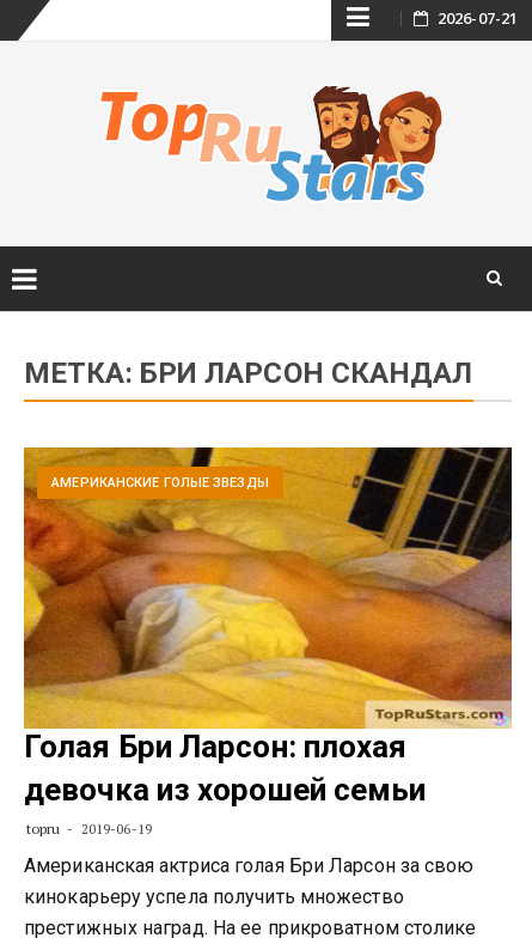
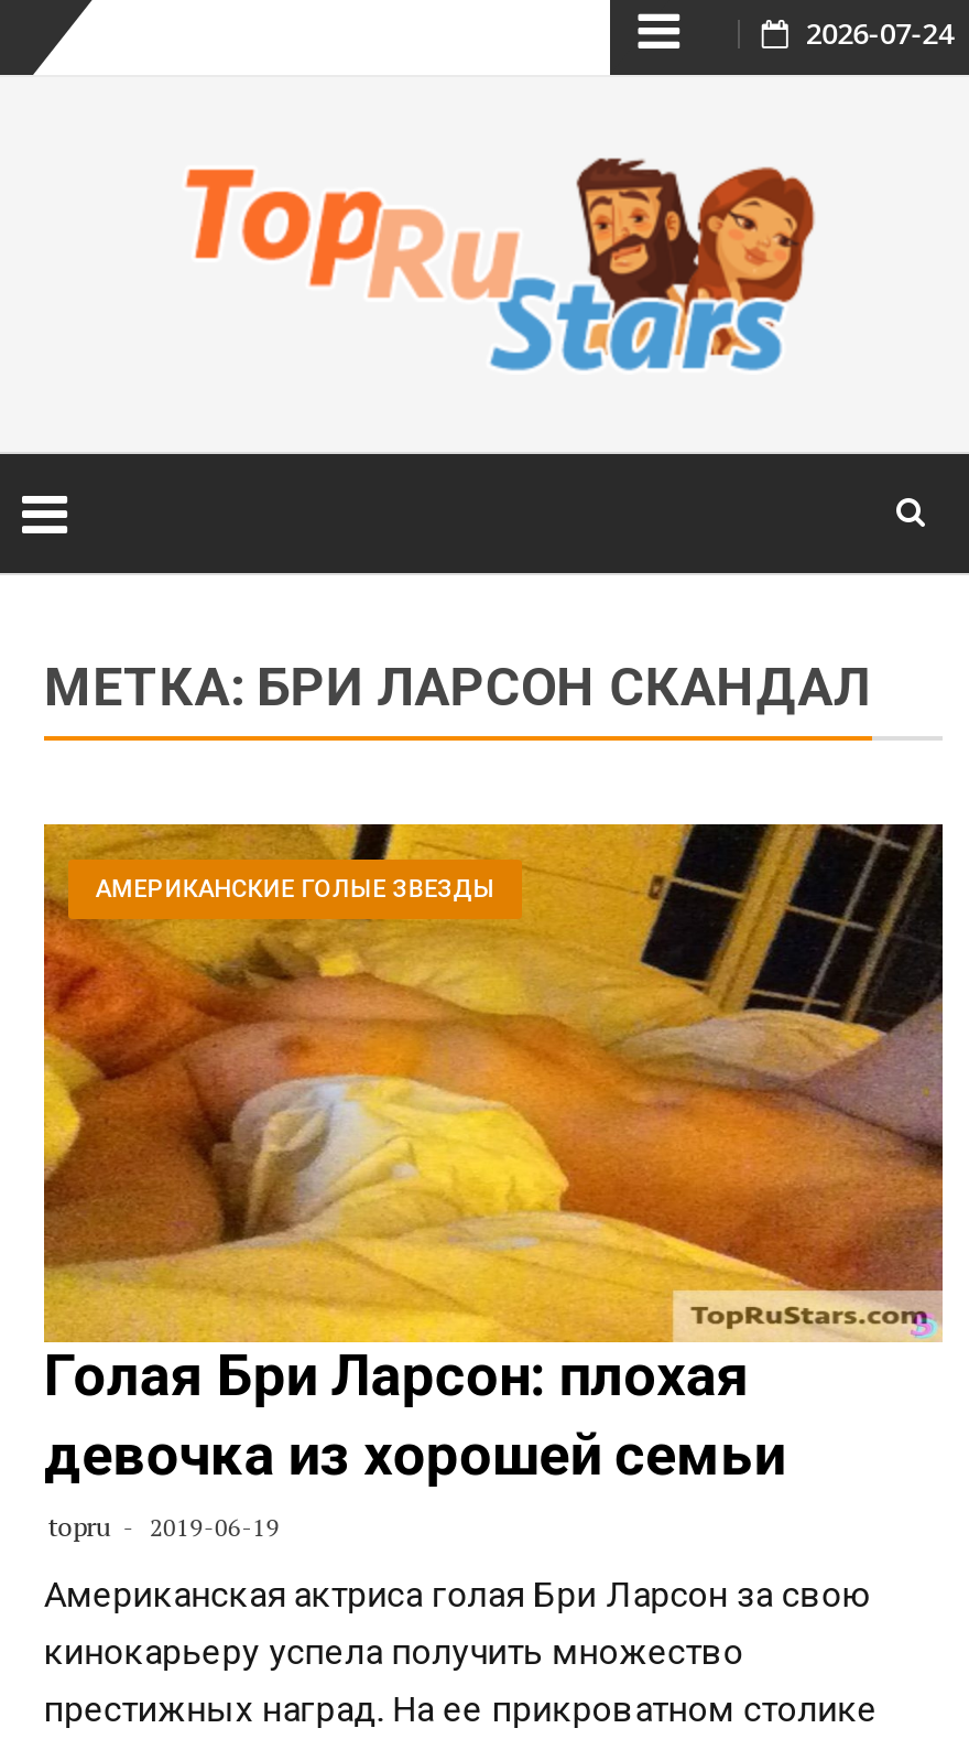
[438,7,518,29] 2026-07-21 -> [806,13,954,53] 2026-07-24

